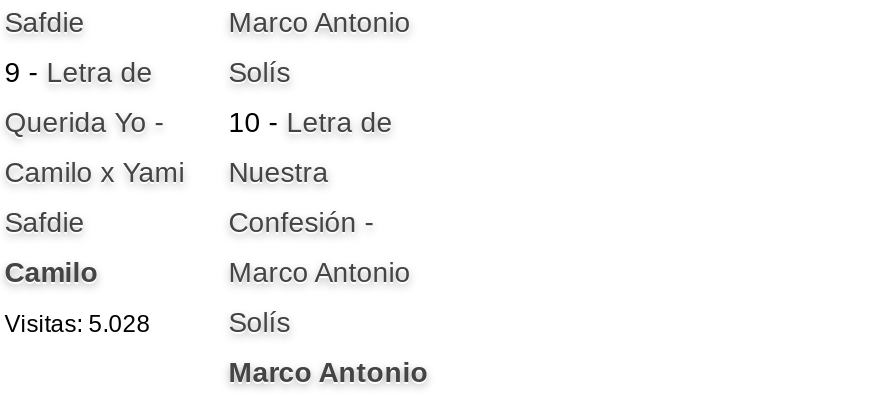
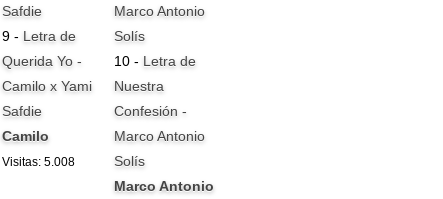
[4,310,150,338] Visitas: 5.028 -> [2,155,75,169] Visitas: 5.008

